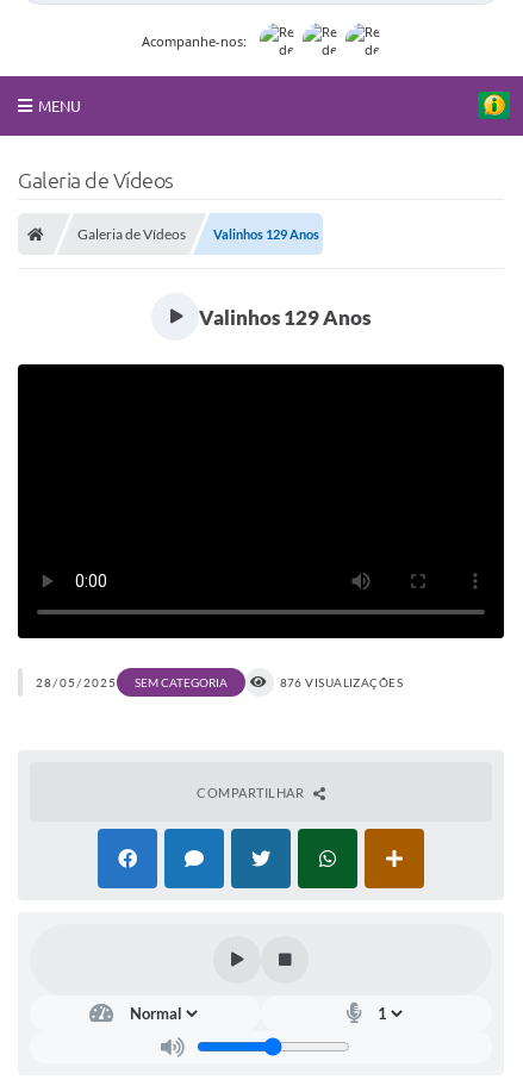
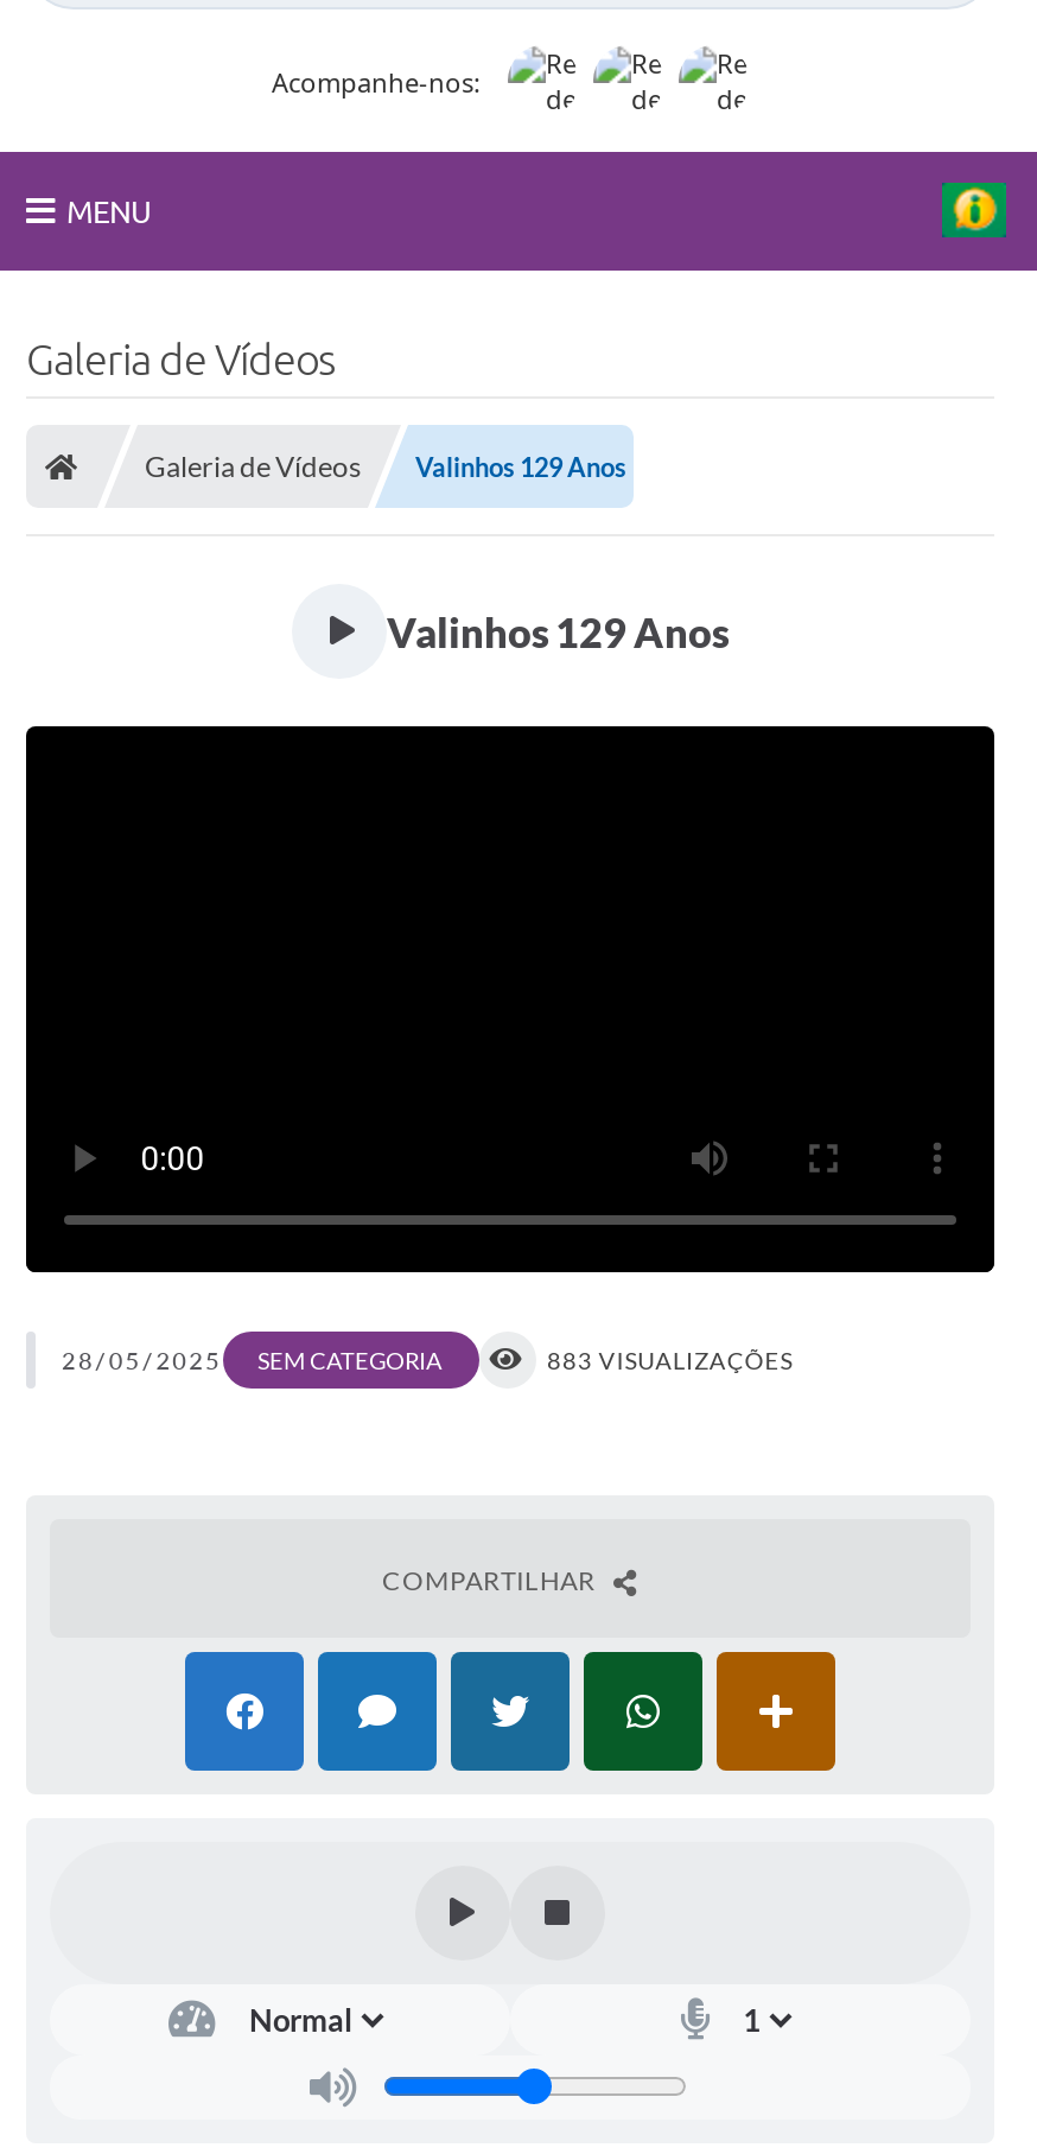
[279,675,403,689] 876 VISUALIZAÇÕES -> [547,1345,793,1374] 883 VISUALIZAÇÕES

